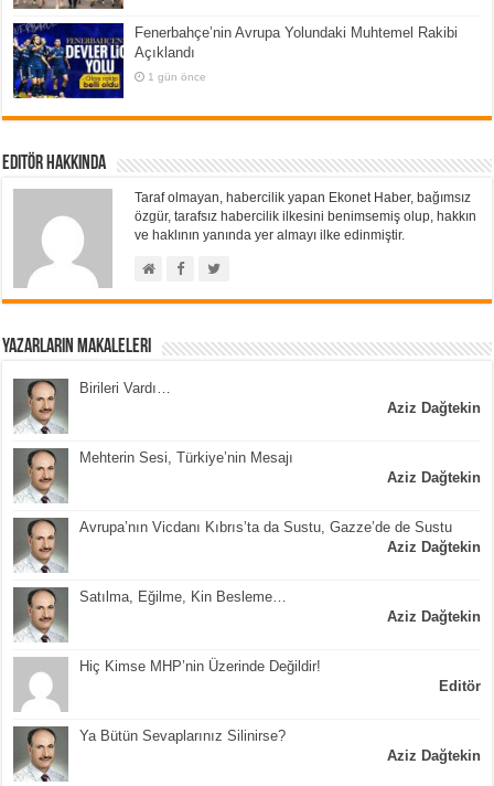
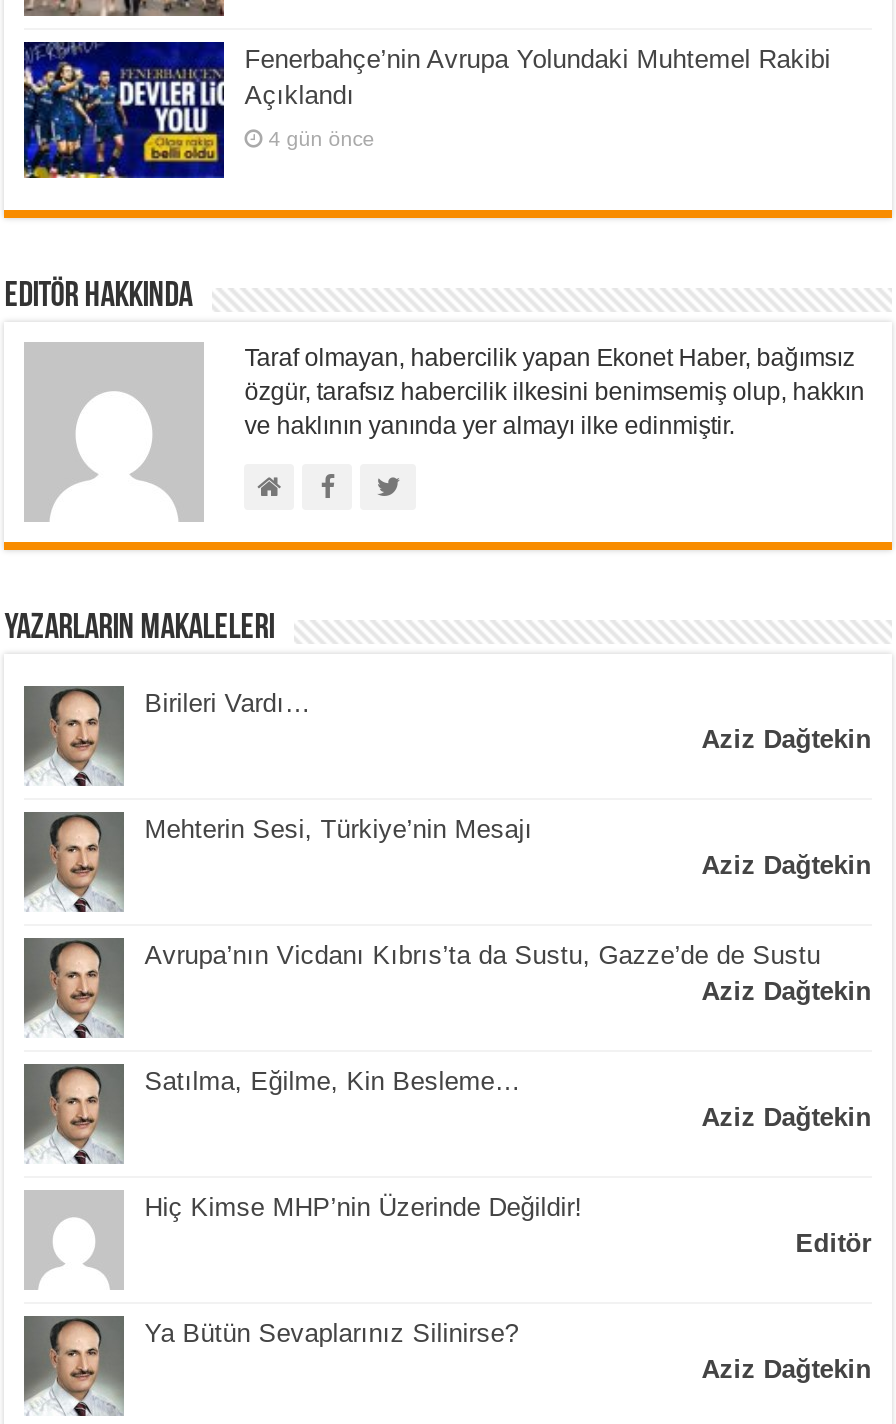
[148,70,206,83] 1 gün önce -> [268,128,374,150] 4 gün önce

